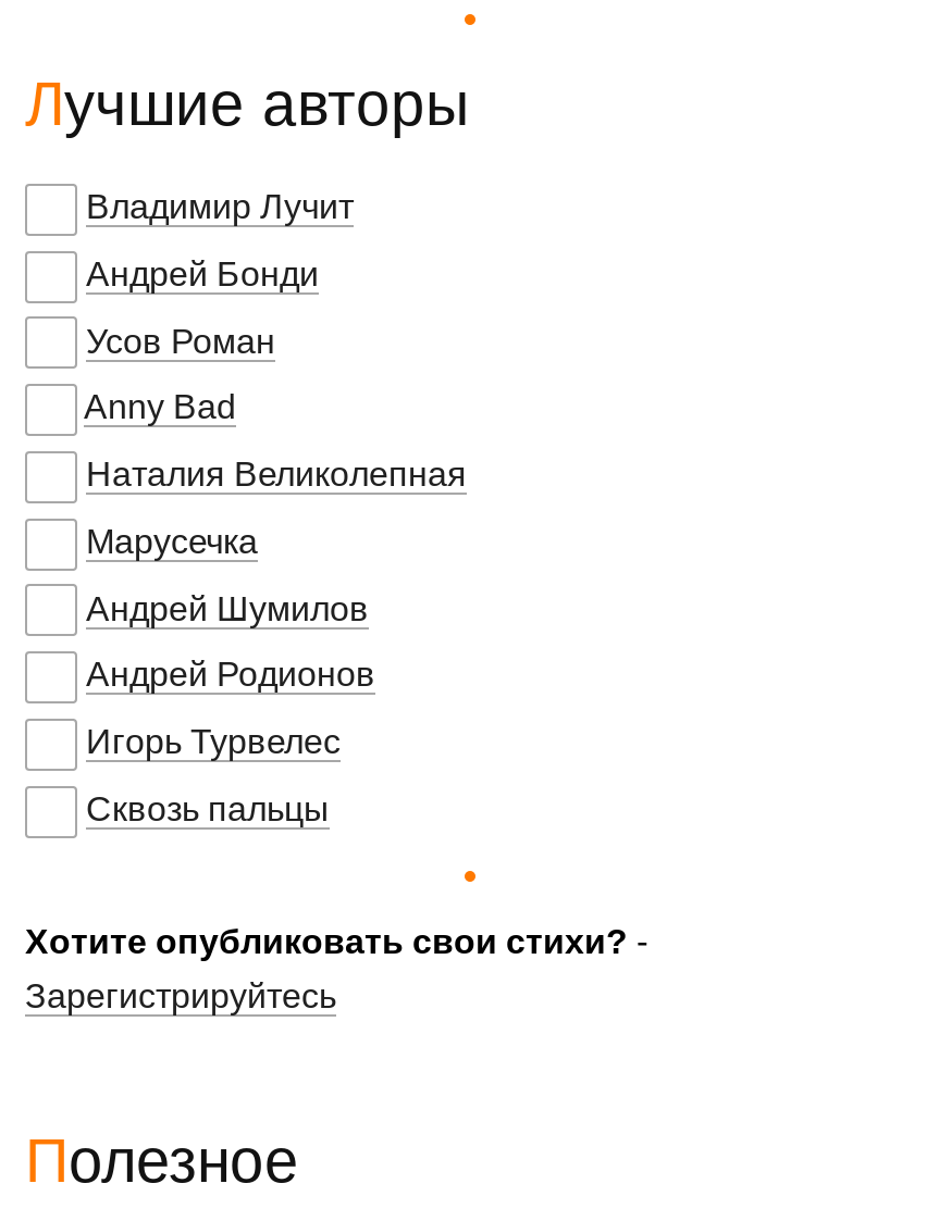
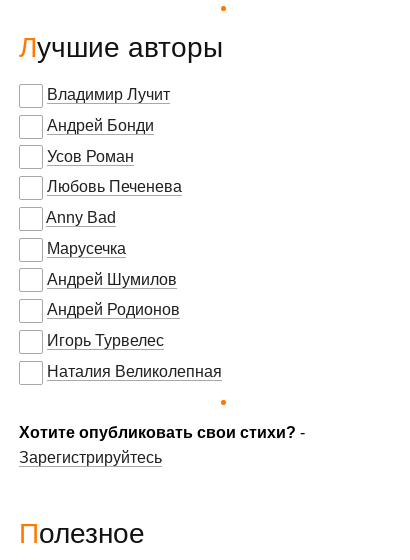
none -> [47,178,182,195] Любовь Печенева
moved [84,389,236,426] -> [46,209,116,226]: Anny Bad
moved [86,456,467,493] -> [47,363,222,380]: Наталия Великолепная
[86,790,330,827] Сквозь пальцы -> none

